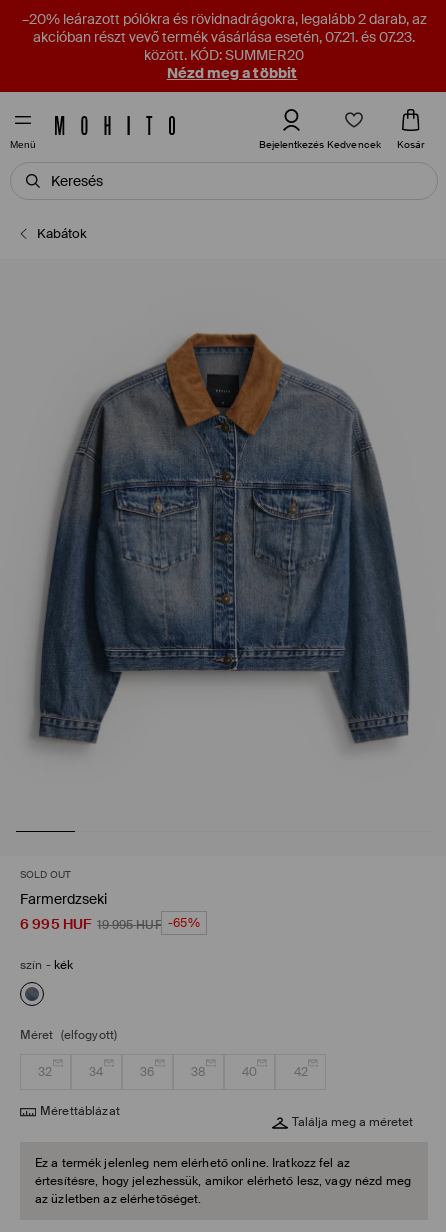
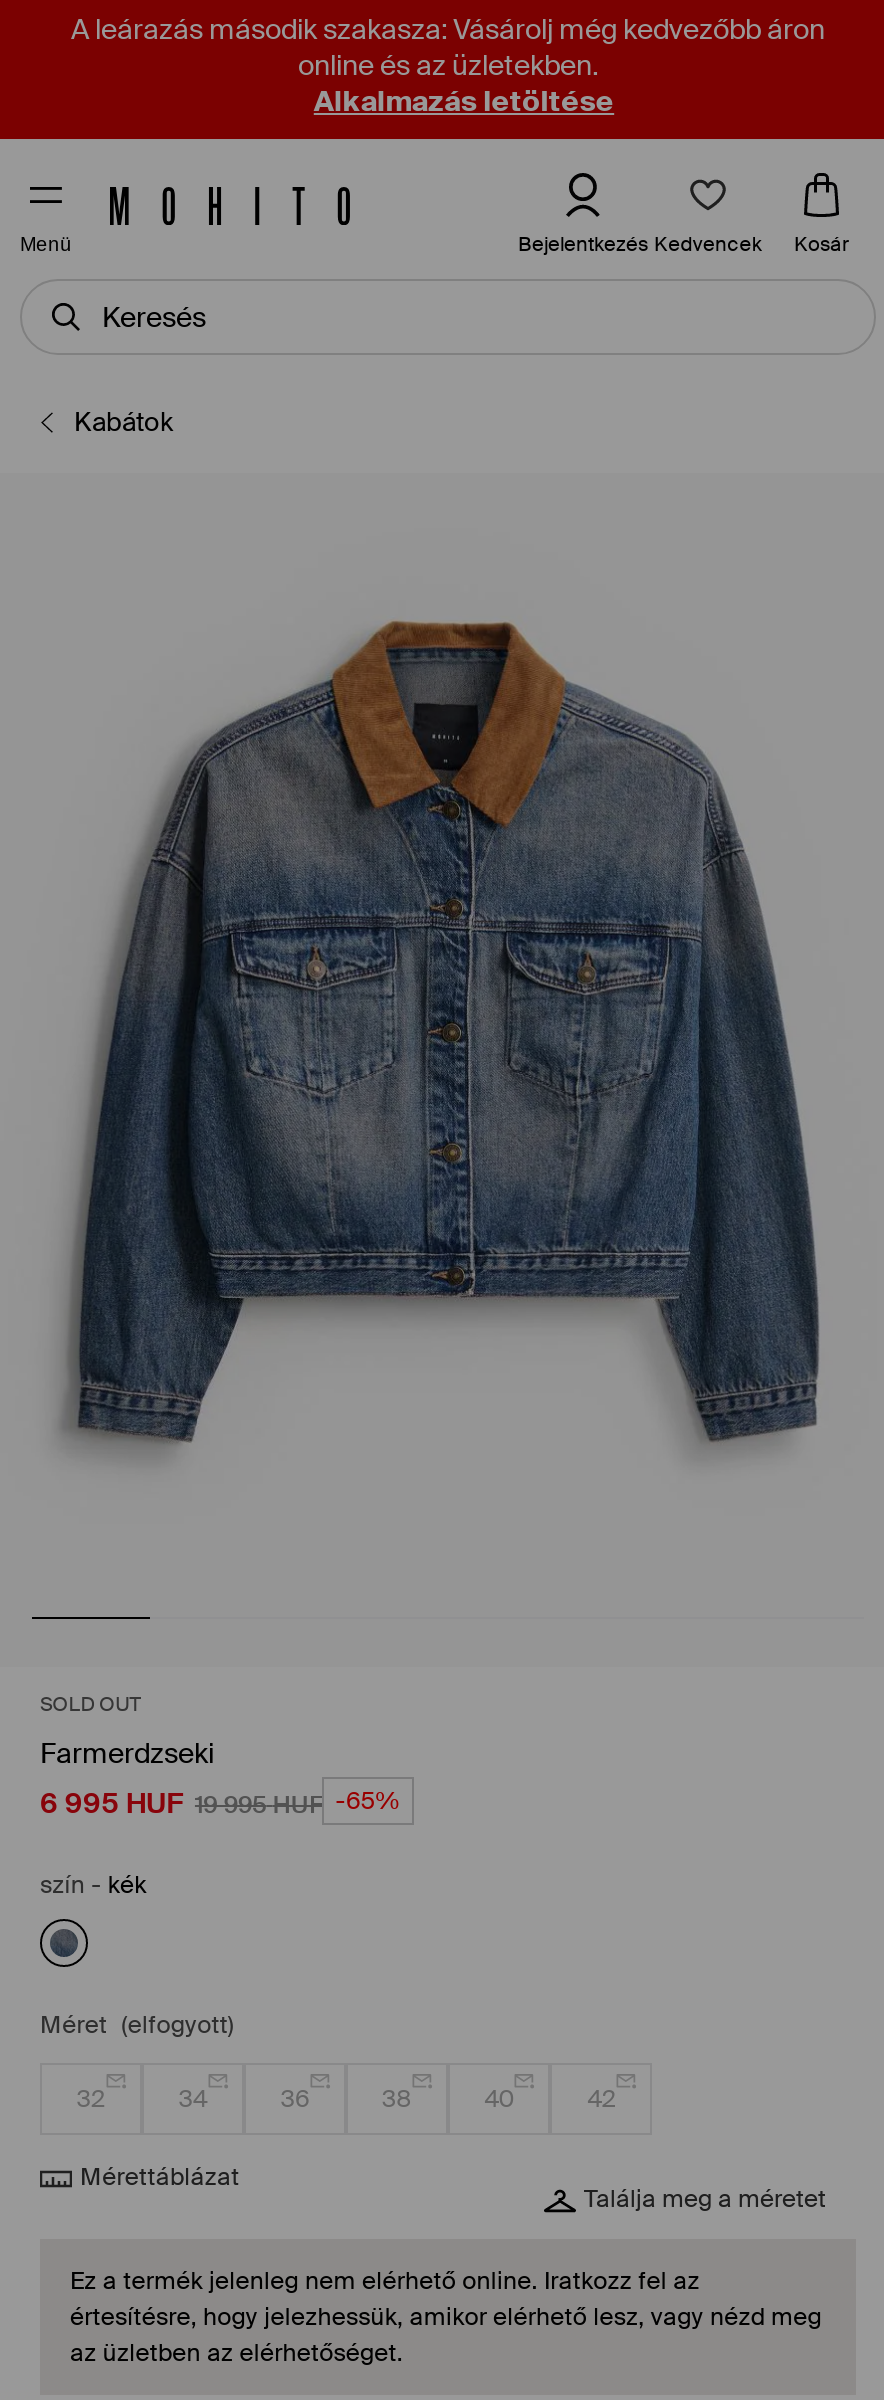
[21,10,426,82] –20% leárazott pólókra és rövidnadrágokra, legalább 2 darab, az | akcióban részt vevő termék vásárlása esetén, 07.21. és 07.23. | között. KÓD: SUMMER20 | Nézd meg a többit -> [71,11,825,119] A leárazás második szakasza: Vásárolj még kedvezőbb áron | online és az üzletekben. | Alkalmazás letöltése

